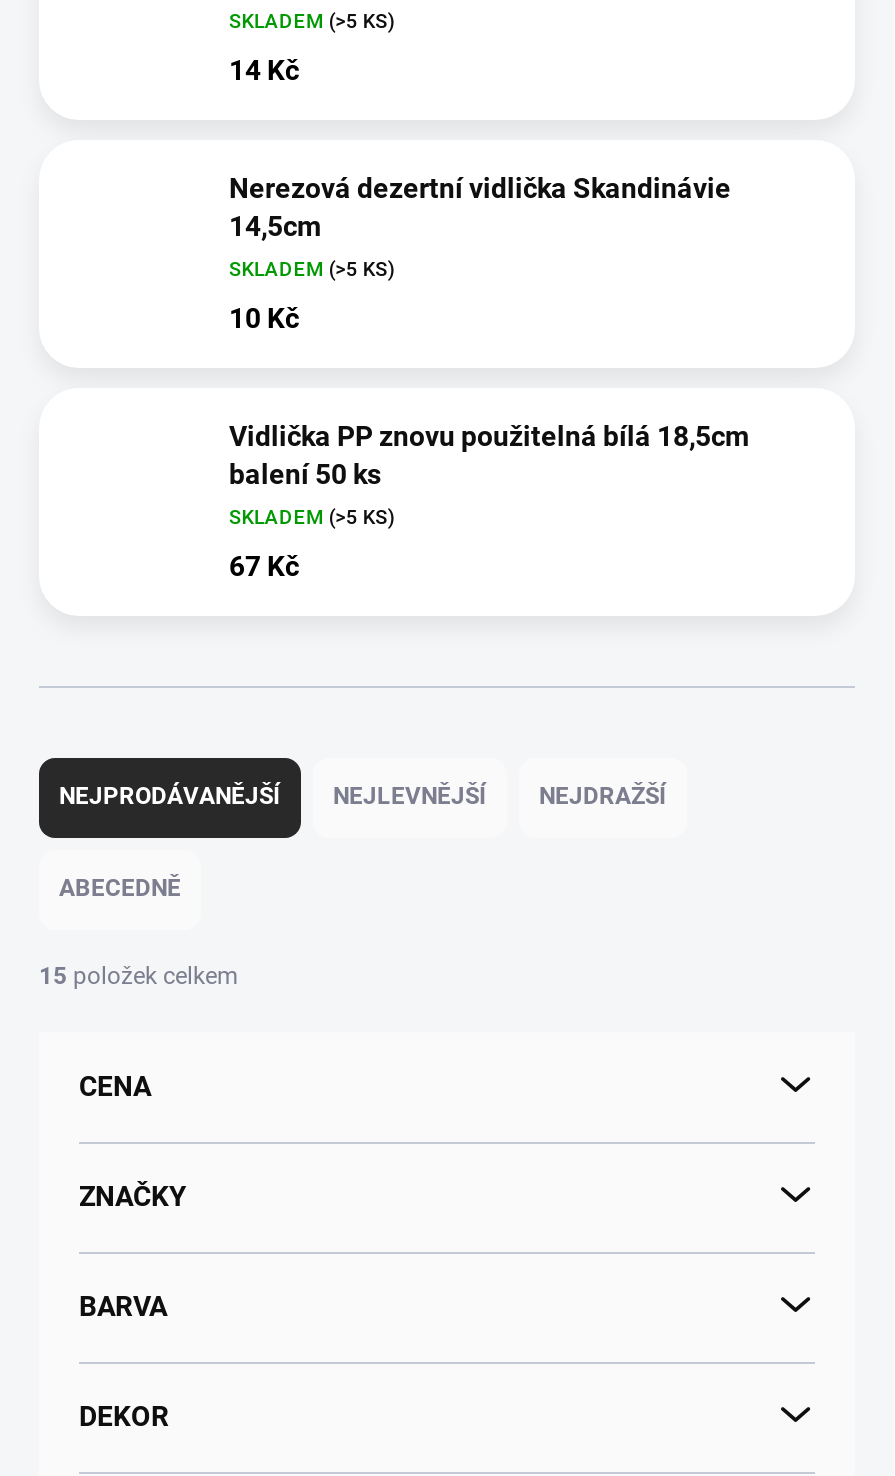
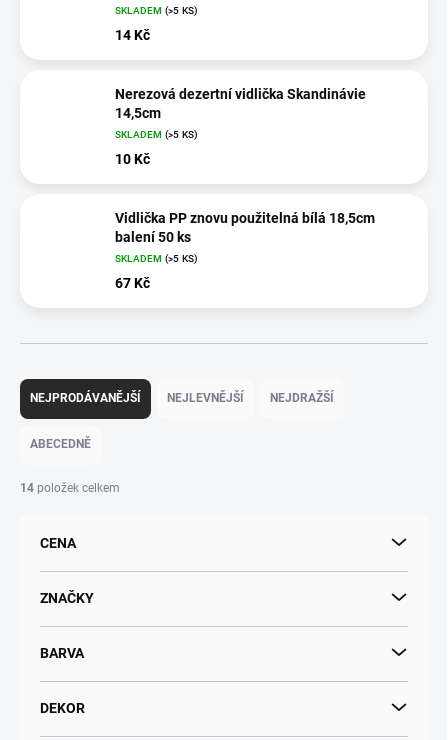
[39,961,239,989] 15 položek celkem -> [20,481,120,495] 14 položek celkem

